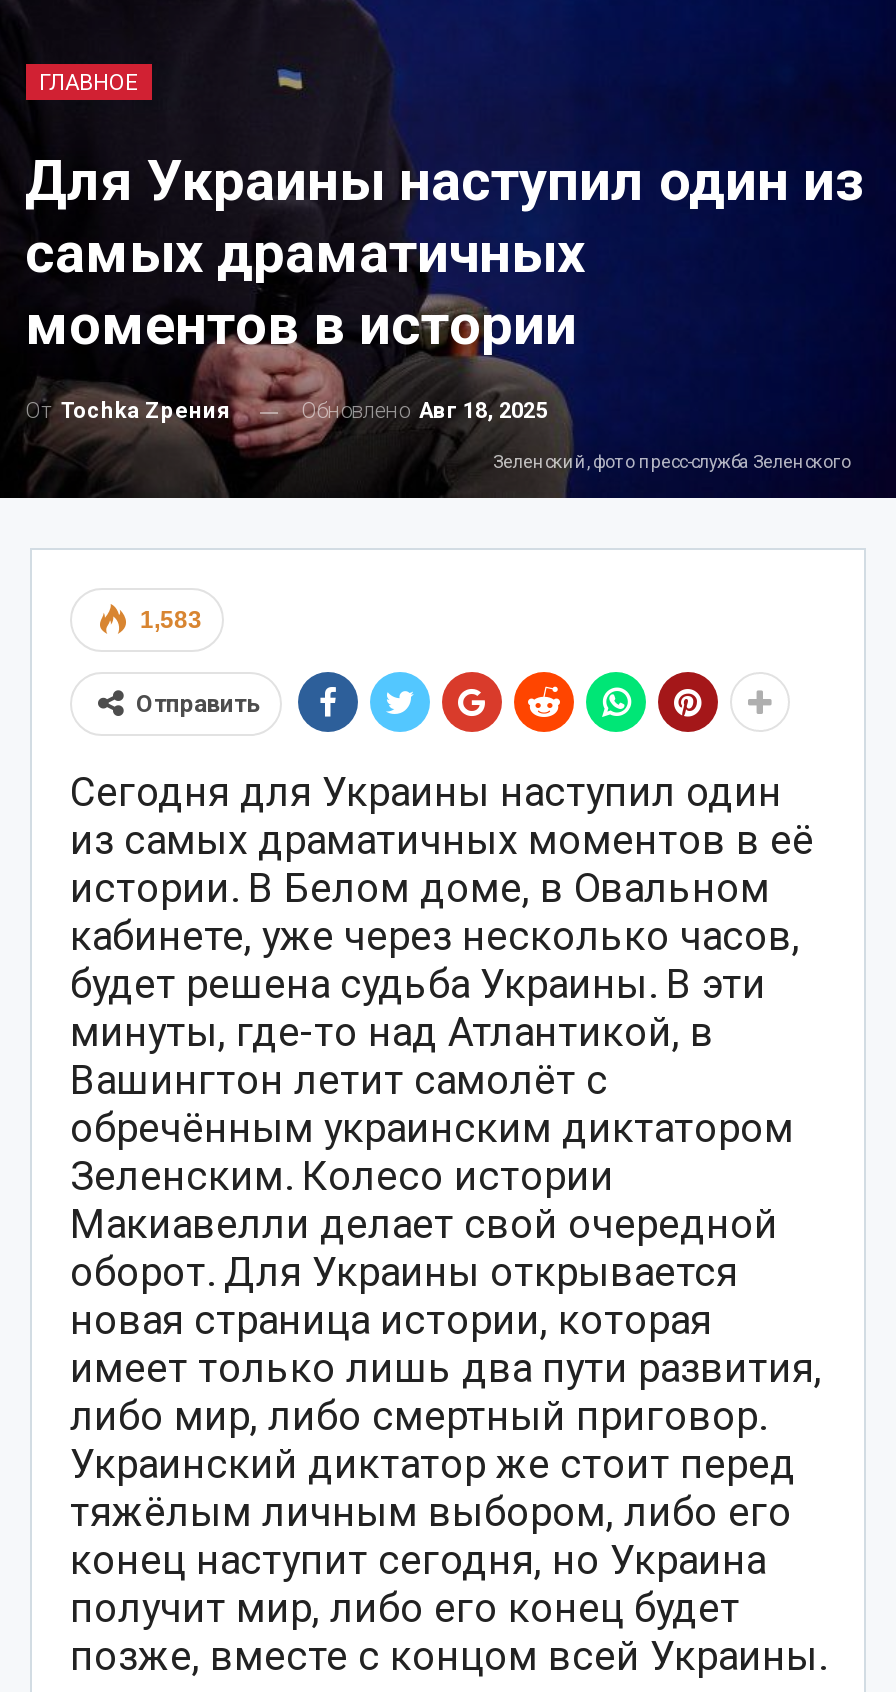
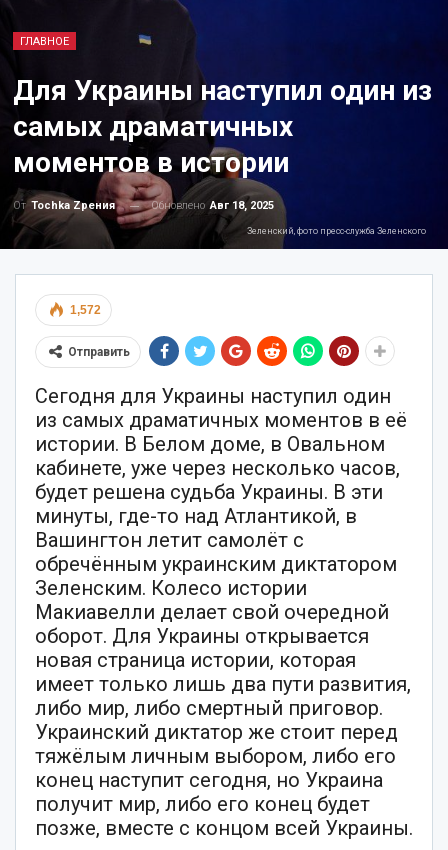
[140,606,202,634] 1,583 -> [70,303,101,317] 1,572

